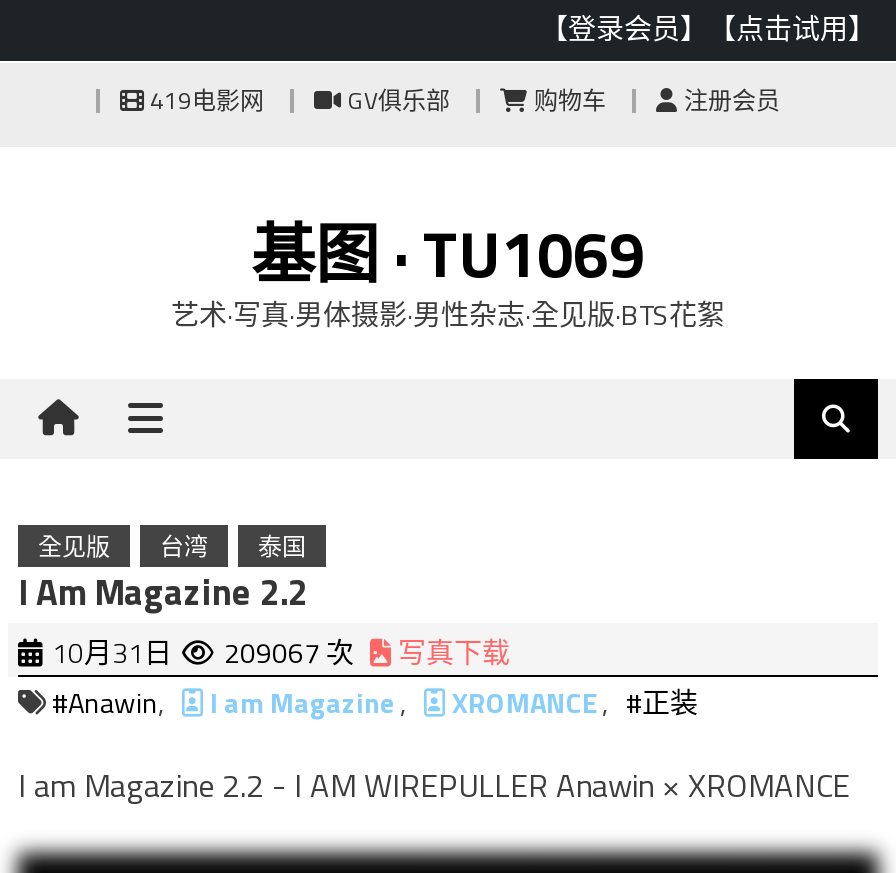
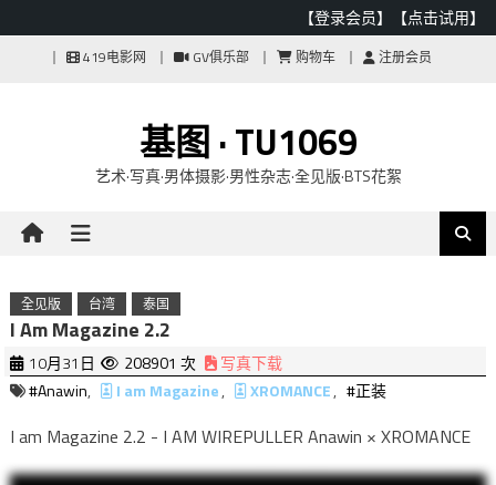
[52,631,510,673] 10月31日 209067 次 写真下载 -> [29,351,282,374] 10月31日 208901 次 写真下载

